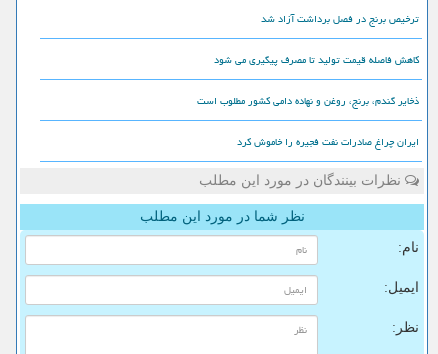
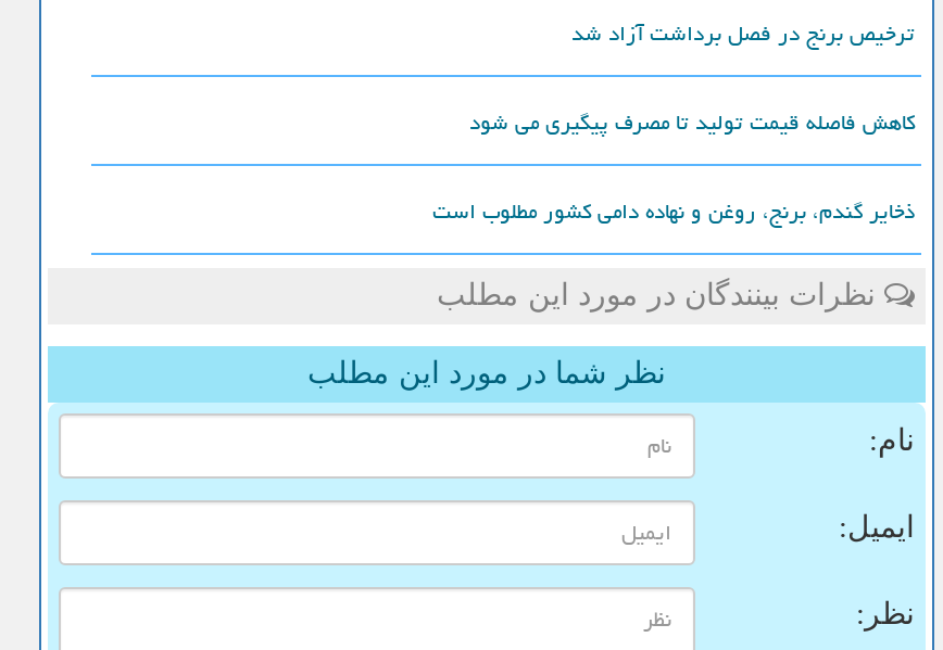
[237,132,419,152] ایران چراغ صادرات نفت فجیره را خاموش کرد -> none

